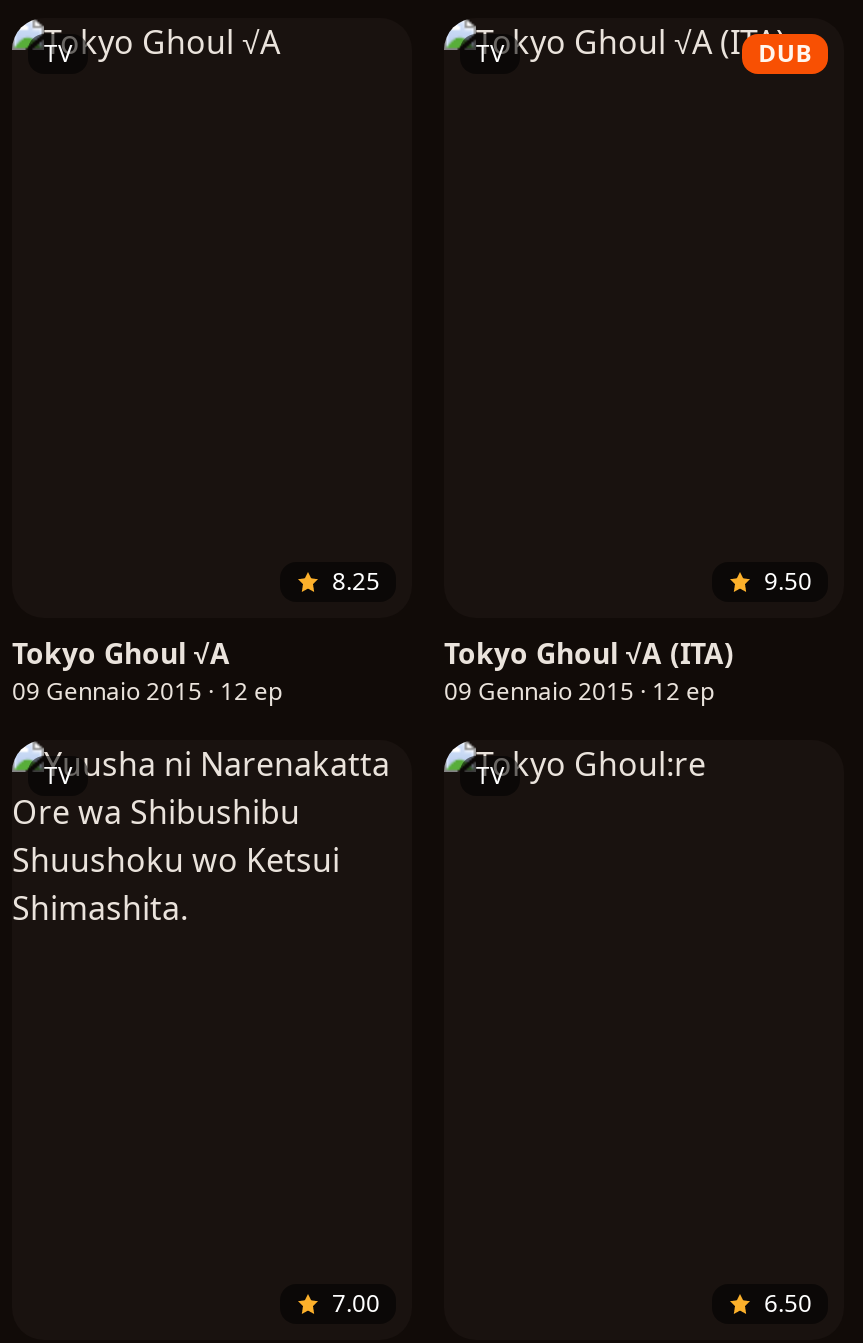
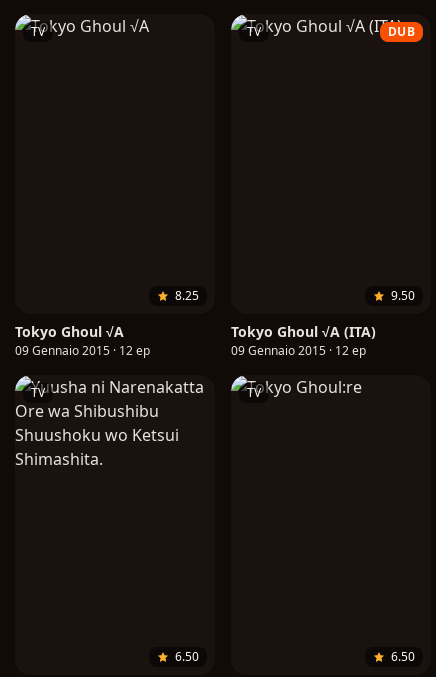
[332,1286,380,1320] 7.00 -> [175,648,199,665] 6.50

